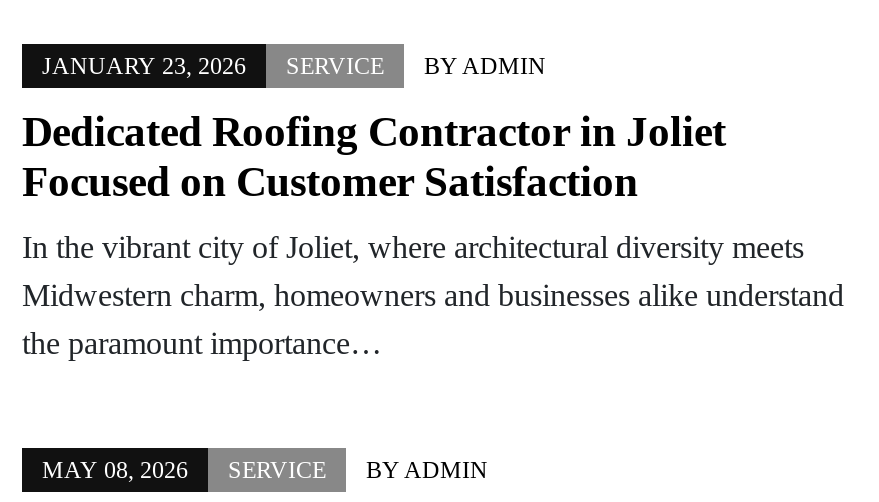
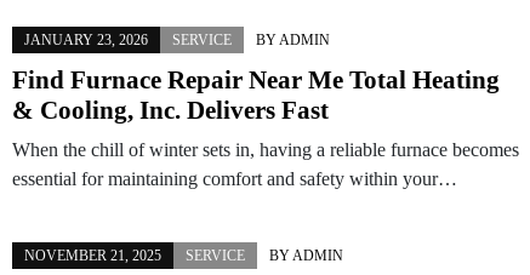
[22,107,726,205] Dedicated Roofing Contractor in Joliet | Focused on Customer Satisfaction -> [12,65,500,124] Find Furnace Repair Near Me Total Heating | & Cooling, Inc. Delivers Fast
[22,229,844,359] In the vibrant city of Joliet, where architectural diversity meets | Midwestern charm, homeowners and businesses alike understand | the paramount importance… -> [12,139,519,188] When the chill of winter sets in, having a reliable furnace becomes | essential for maintaining comfort and safety within your…
[42,455,488,483] MAY 08, 2026 SERVICE BY ADMIN -> [24,247,343,263] NOVEMBER 21, 2025 SERVICE BY ADMIN

